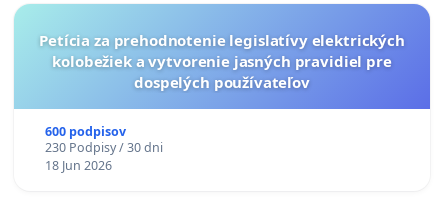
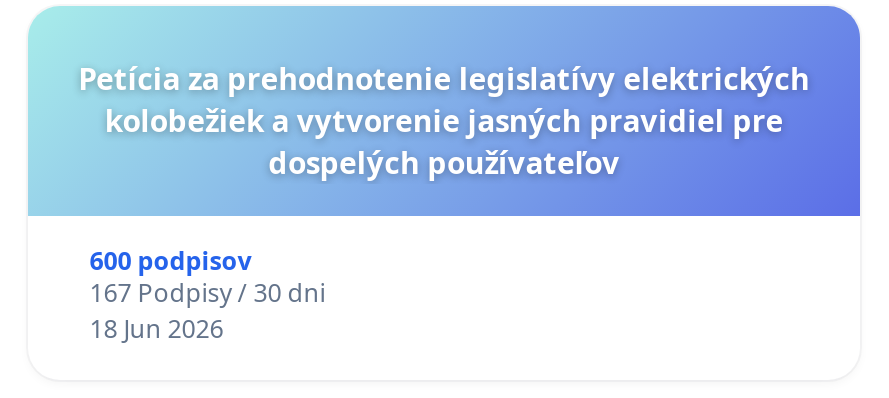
[45,139,163,156] 230 Podpisy / 30 dni -> [90,276,326,310] 167 Podpisy / 30 dni

